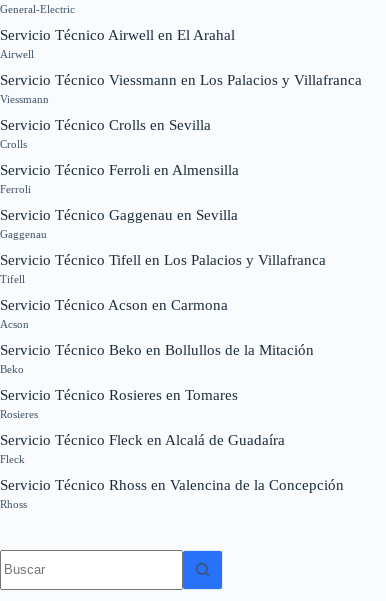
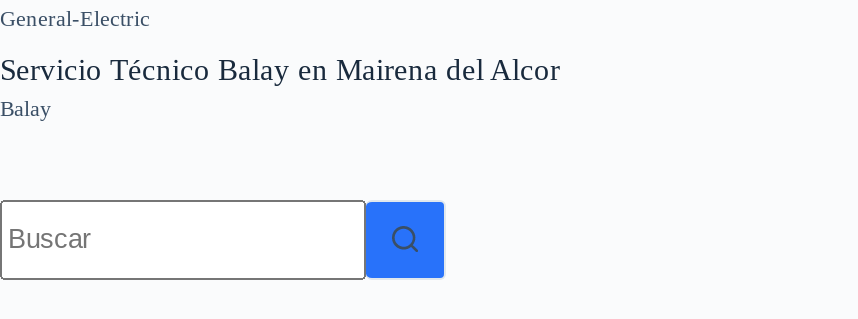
[0,27,362,510] Servicio Técnico Airwell en El Arahal | Airwell | Servicio Técnico Viessmann en Los Palacios y Villafranca | Viessmann | Servicio Técnico Crolls en Sevilla | Crolls | Servicio Técnico Ferroli en Almensilla | Ferroli | Servicio Técnico Gaggenau en Sevilla | Gaggenau | Servicio Técnico Tifell en Los Palacios y Villafranca | Tifell | Servicio Técnico Acson en Carmona | Acson | Servicio Técnico Beko en Bollullos de la Mitación | Beko | Servicio Técnico Rosieres en Tomares | Rosieres | Servicio Técnico Fleck en Alcalá de Guadaíra | Fleck | Servicio Técnico Rhoss en Valencina de la Concepción | Rhoss -> [0,54,560,120] Servicio Técnico Balay en Mairena del Alcor | Balay

